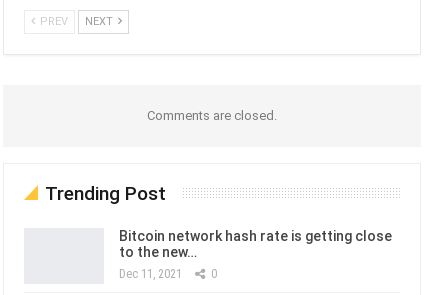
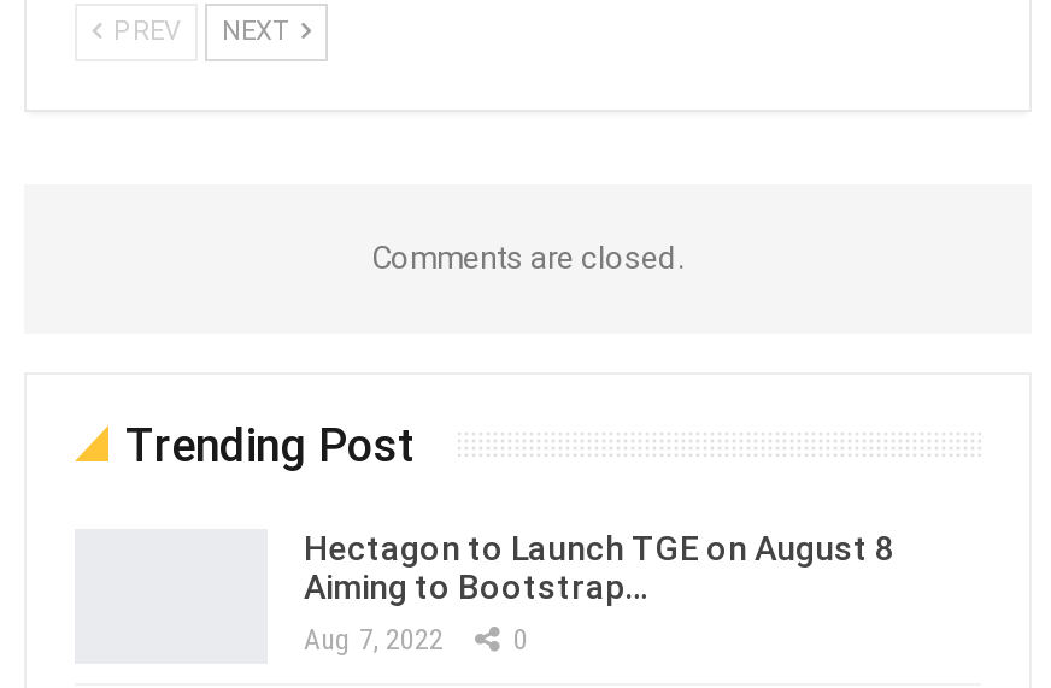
[119,228,392,281] Bitcoin network hash rate is getting close | to the new… | Dec 11, 2021 -> [304,529,894,657] Hectagon to Launch TGE on August 8 | Aiming to Bootstrap… | Aug 7, 2022

